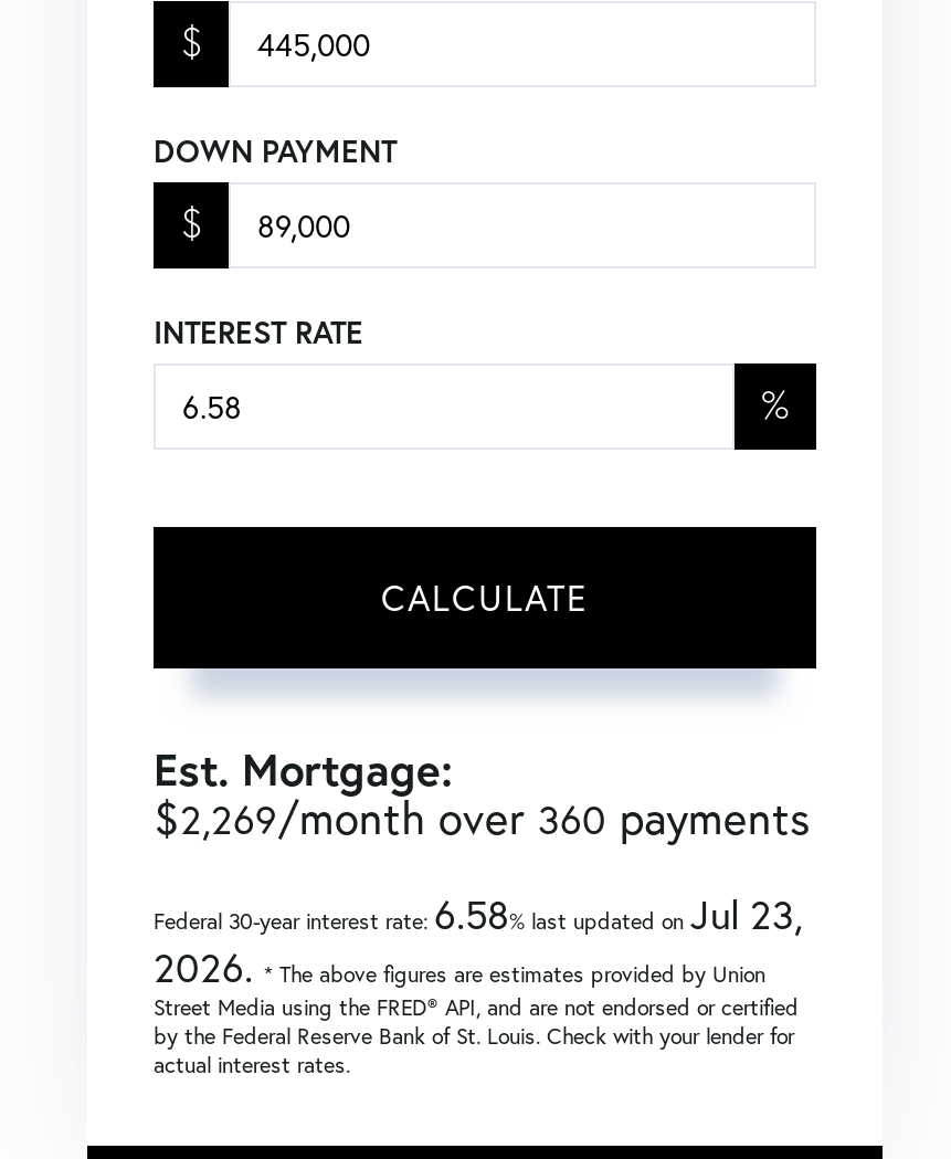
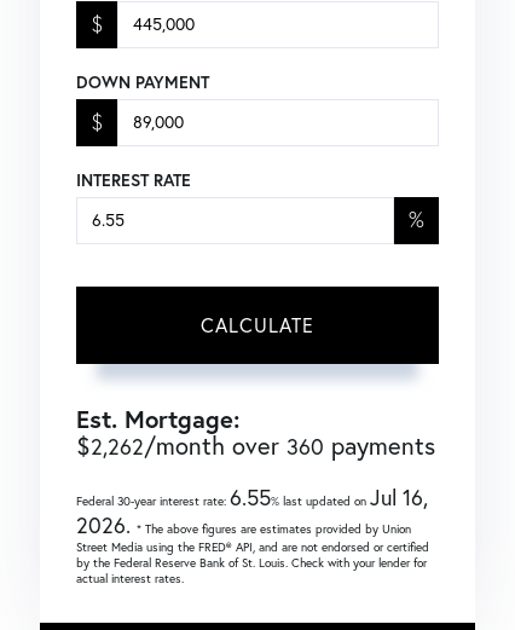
[154,788,810,848] $2,269/month over 360 payments -> [76,430,435,460] $2,262/month over 360 payments
[154,887,803,940] Federal 30-year interest rate:6.58% last updated onJul 23, -> [76,483,428,511] Federal 30-year interest rate:6.55% last updated onJul 16,

